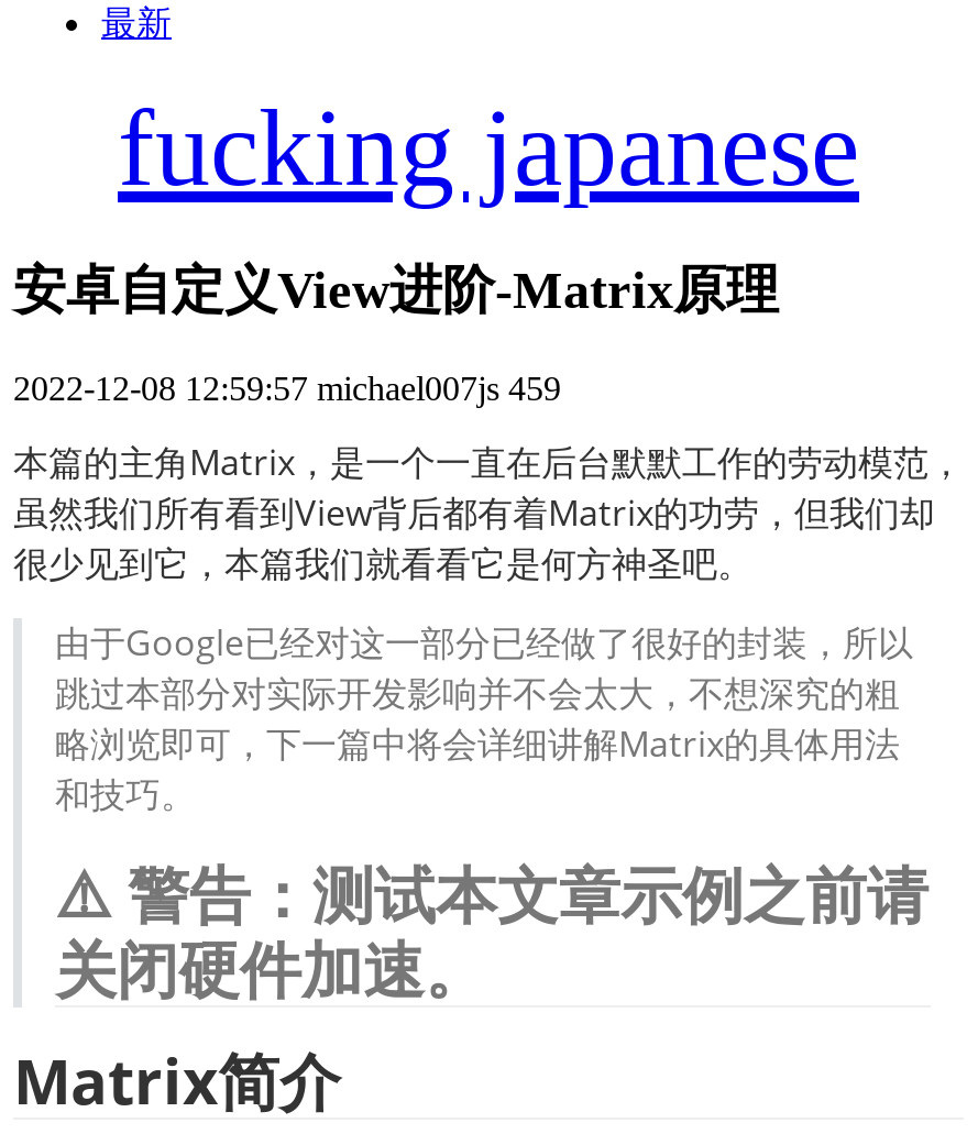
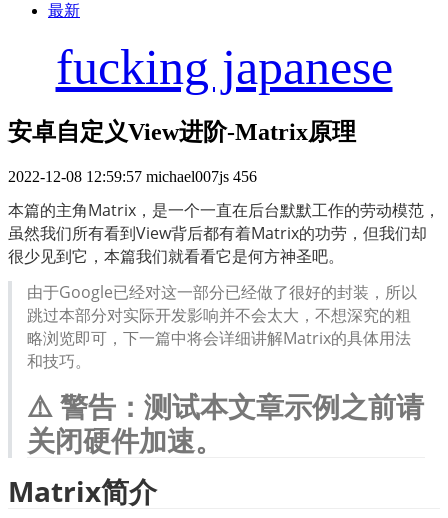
[13,370,561,407] 2022-12-08 12:59:57 michael007js 459 -> [8,168,257,185] 2022-12-08 12:59:57 michael007js 456

